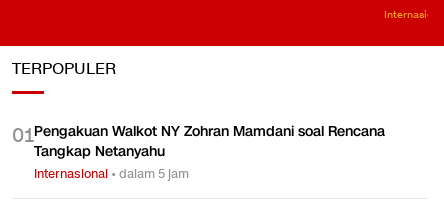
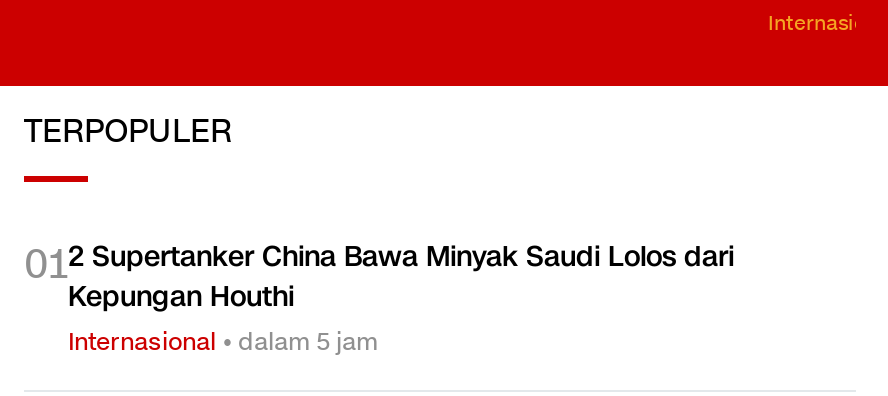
[12,122,385,161] 01Pengakuan Walkot NY Zohran Mamdani soal Rencana | Tangkap Netanyahu -> [24,238,734,316] 012 Supertanker China Bawa Minyak Saudi Lolos dari | Kepungan Houthi

